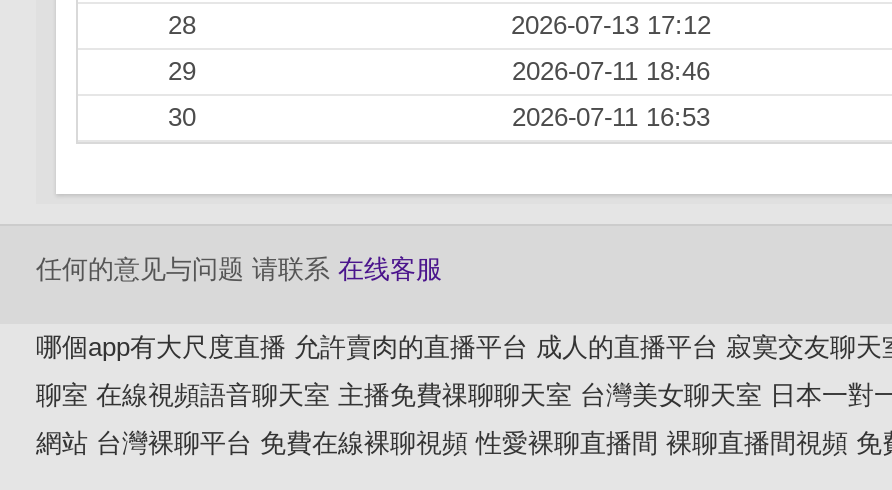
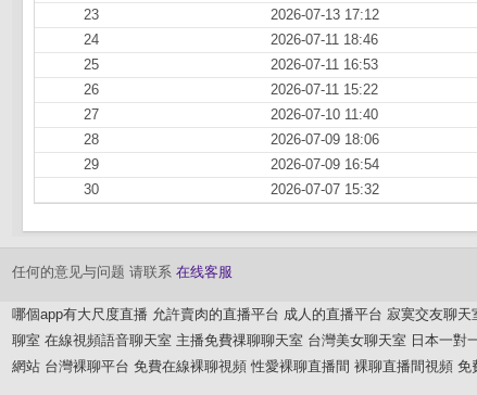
[168,10,196,40] 28 -> [84,7,99,23] 23
[168,56,196,86] 29 -> [84,31,99,48] 24
[168,102,196,132] 30 -> [84,56,99,73] 25
none -> [84,81,379,197] 26 | 2026-07-11 15:22 | 27 | 2026-07-10 11:40 | 28 | 2026-07-09 18:06 | 29 | 2026-07-09 16:54 | 30 | 2026-07-07 15:32

